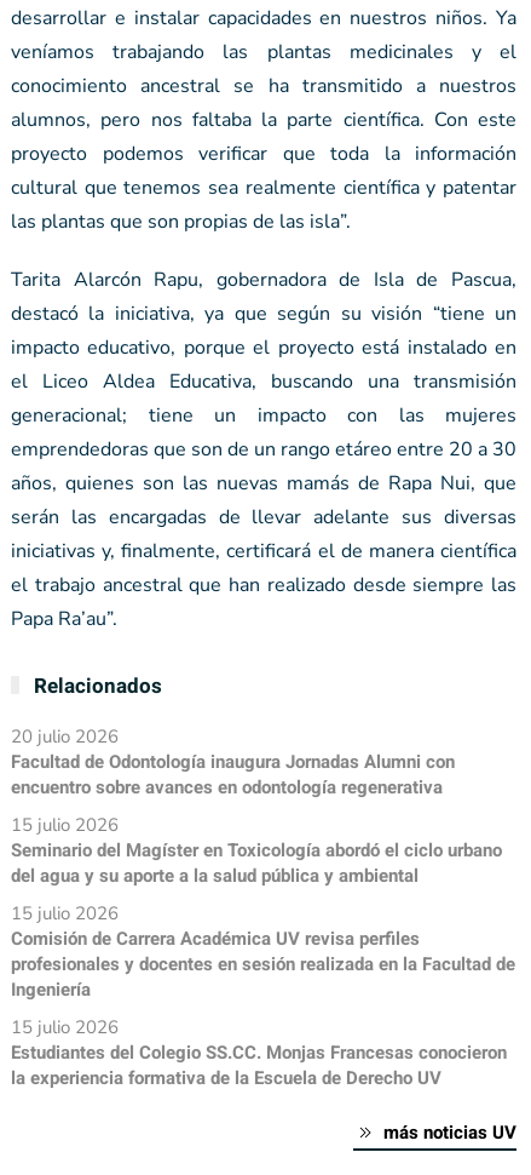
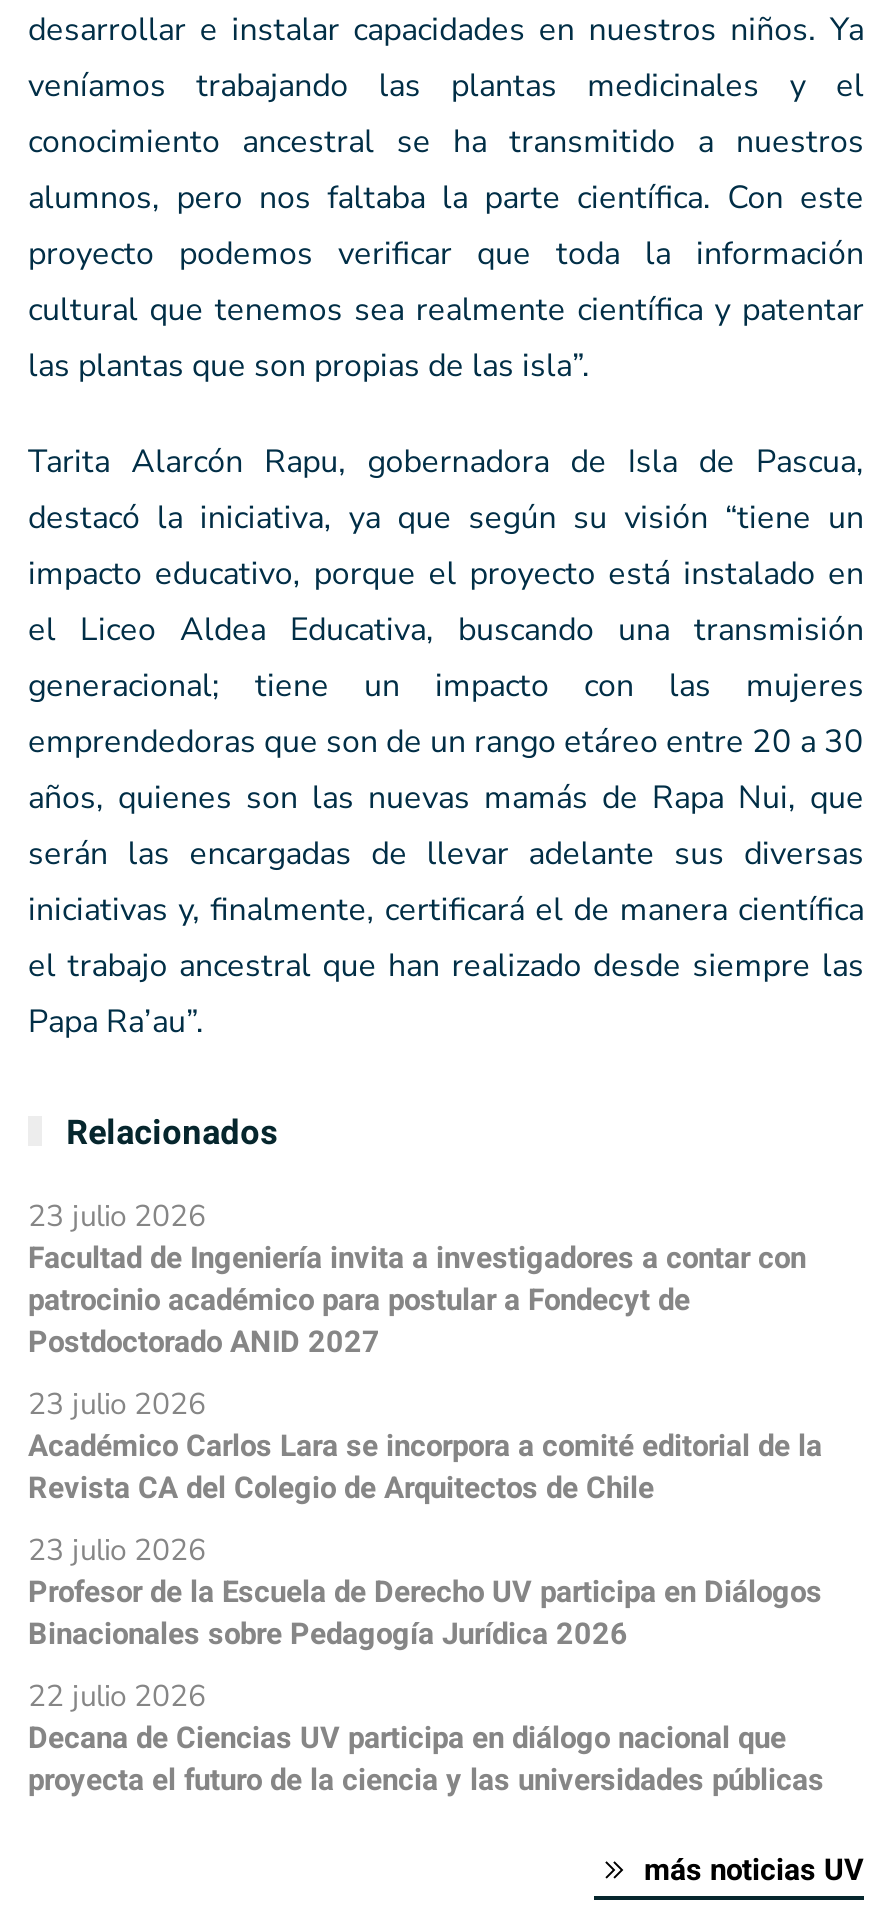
[11,724,455,800] 20 julio 2026 | Facultad de Odontología inaugura Jornadas Alumni con | encuentro sobre avances en odontología regenerativa -> [28,1195,806,1363] 23 julio 2026 | Facultad de Ingeniería invita a investigadores a contar con | patrocinio académico para postular a Fondecyt de | Postdoctorado ANID 2027
[11,812,502,889] 15 julio 2026 | Seminario del Magíster en Toxicología abordó el ciclo urbano | del agua y su aporte a la salud pública y ambiental -> [28,1383,822,1509] 23 julio 2026 | Académico Carlos Lara se incorpora a comité editorial de la | Revista CA del Colegio de Arquitectos de Chile
[11,901,515,1003] 15 julio 2026 | Comisión de Carrera Académica UV revisa perfiles | profesionales y docentes en sesión realizada en la Facultad de | Ingeniería -> [28,1529,822,1655] 23 julio 2026 | Profesor de la Escuela de Derecho UV participa en Diálogos | Binacionales sobre Pedagogía Jurídica 2026
[11,1015,507,1091] 15 julio 2026 | Estudiantes del Colegio SS.CC. Monjas Francesas conocieron | la experiencia formativa de la Escuela de Derecho UV -> [28,1675,824,1801] 22 julio 2026 | Decana de Ciencias UV participa en diálogo nacional que | proyecta el futuro de la ciencia y las universidades públicas

